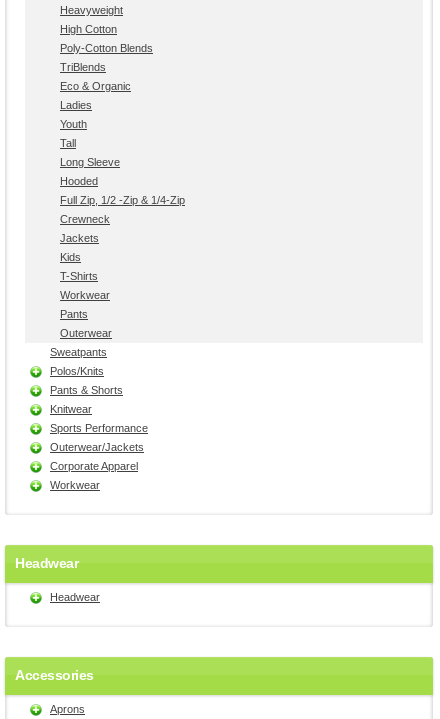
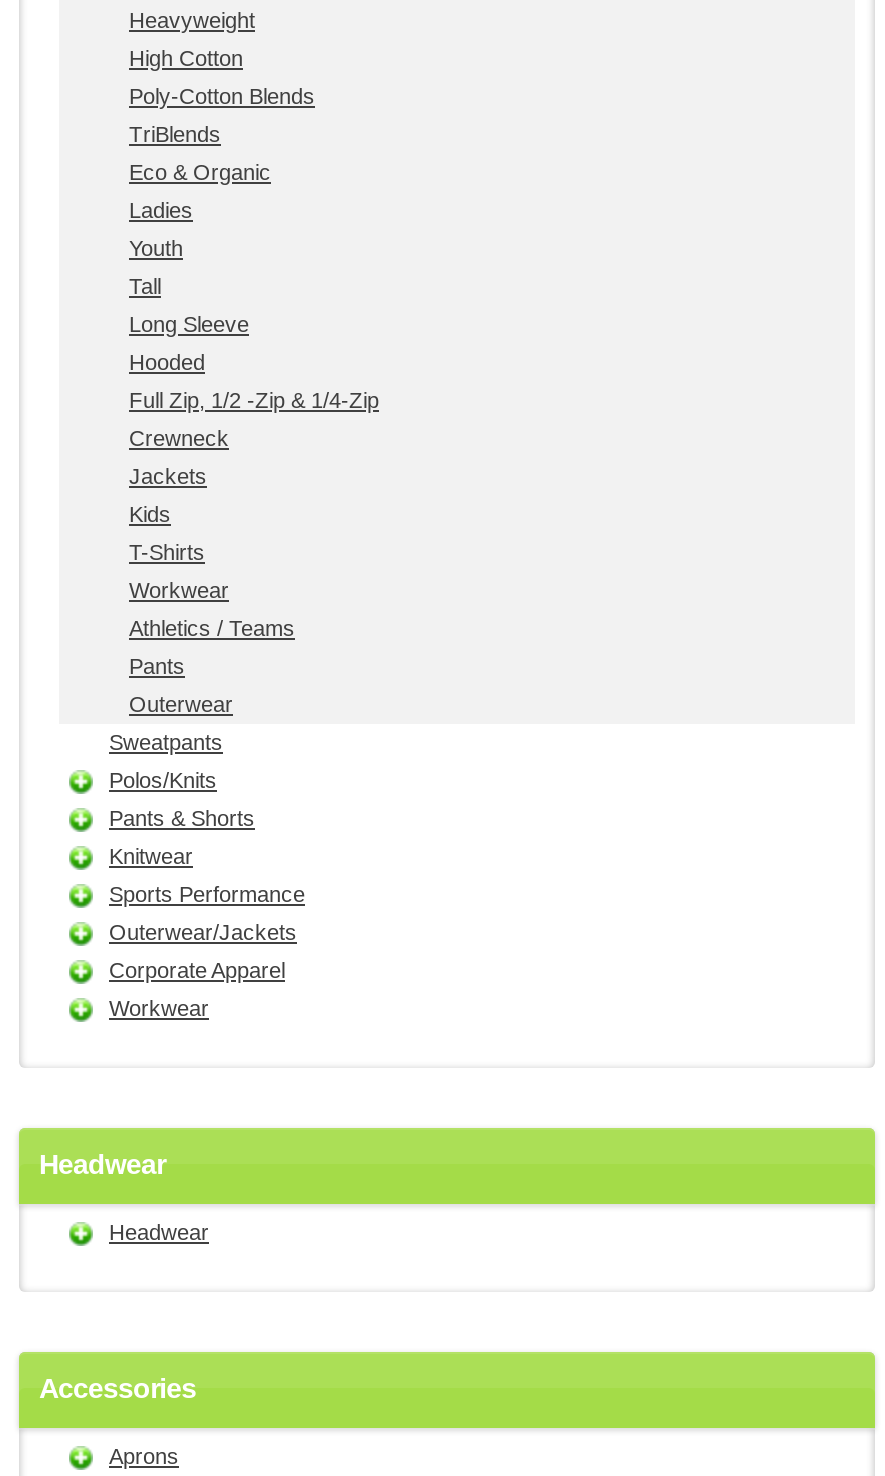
none -> [129,616,295,640] Athletics / Teams

